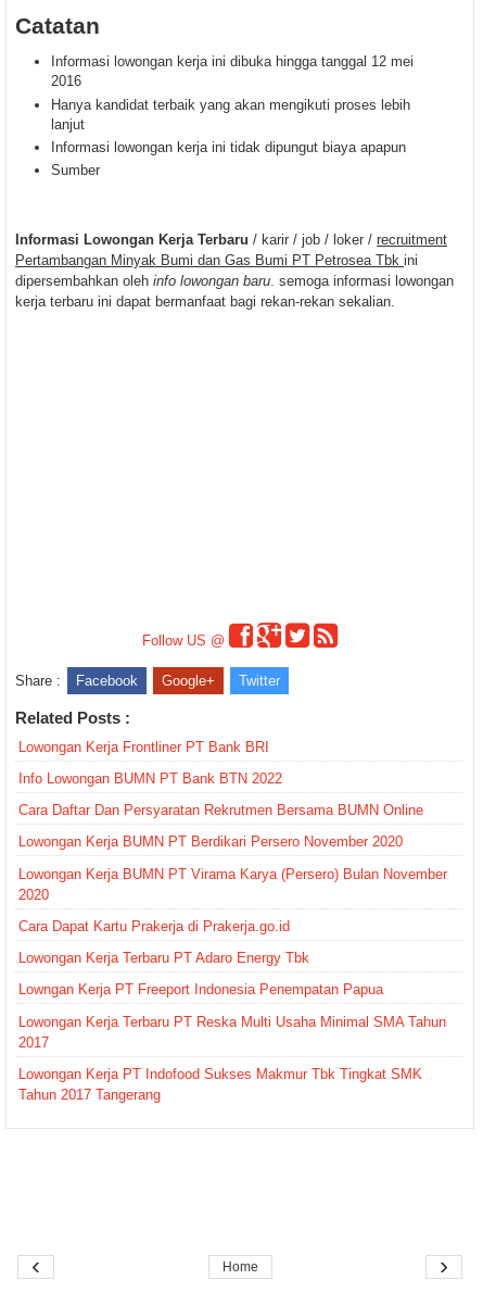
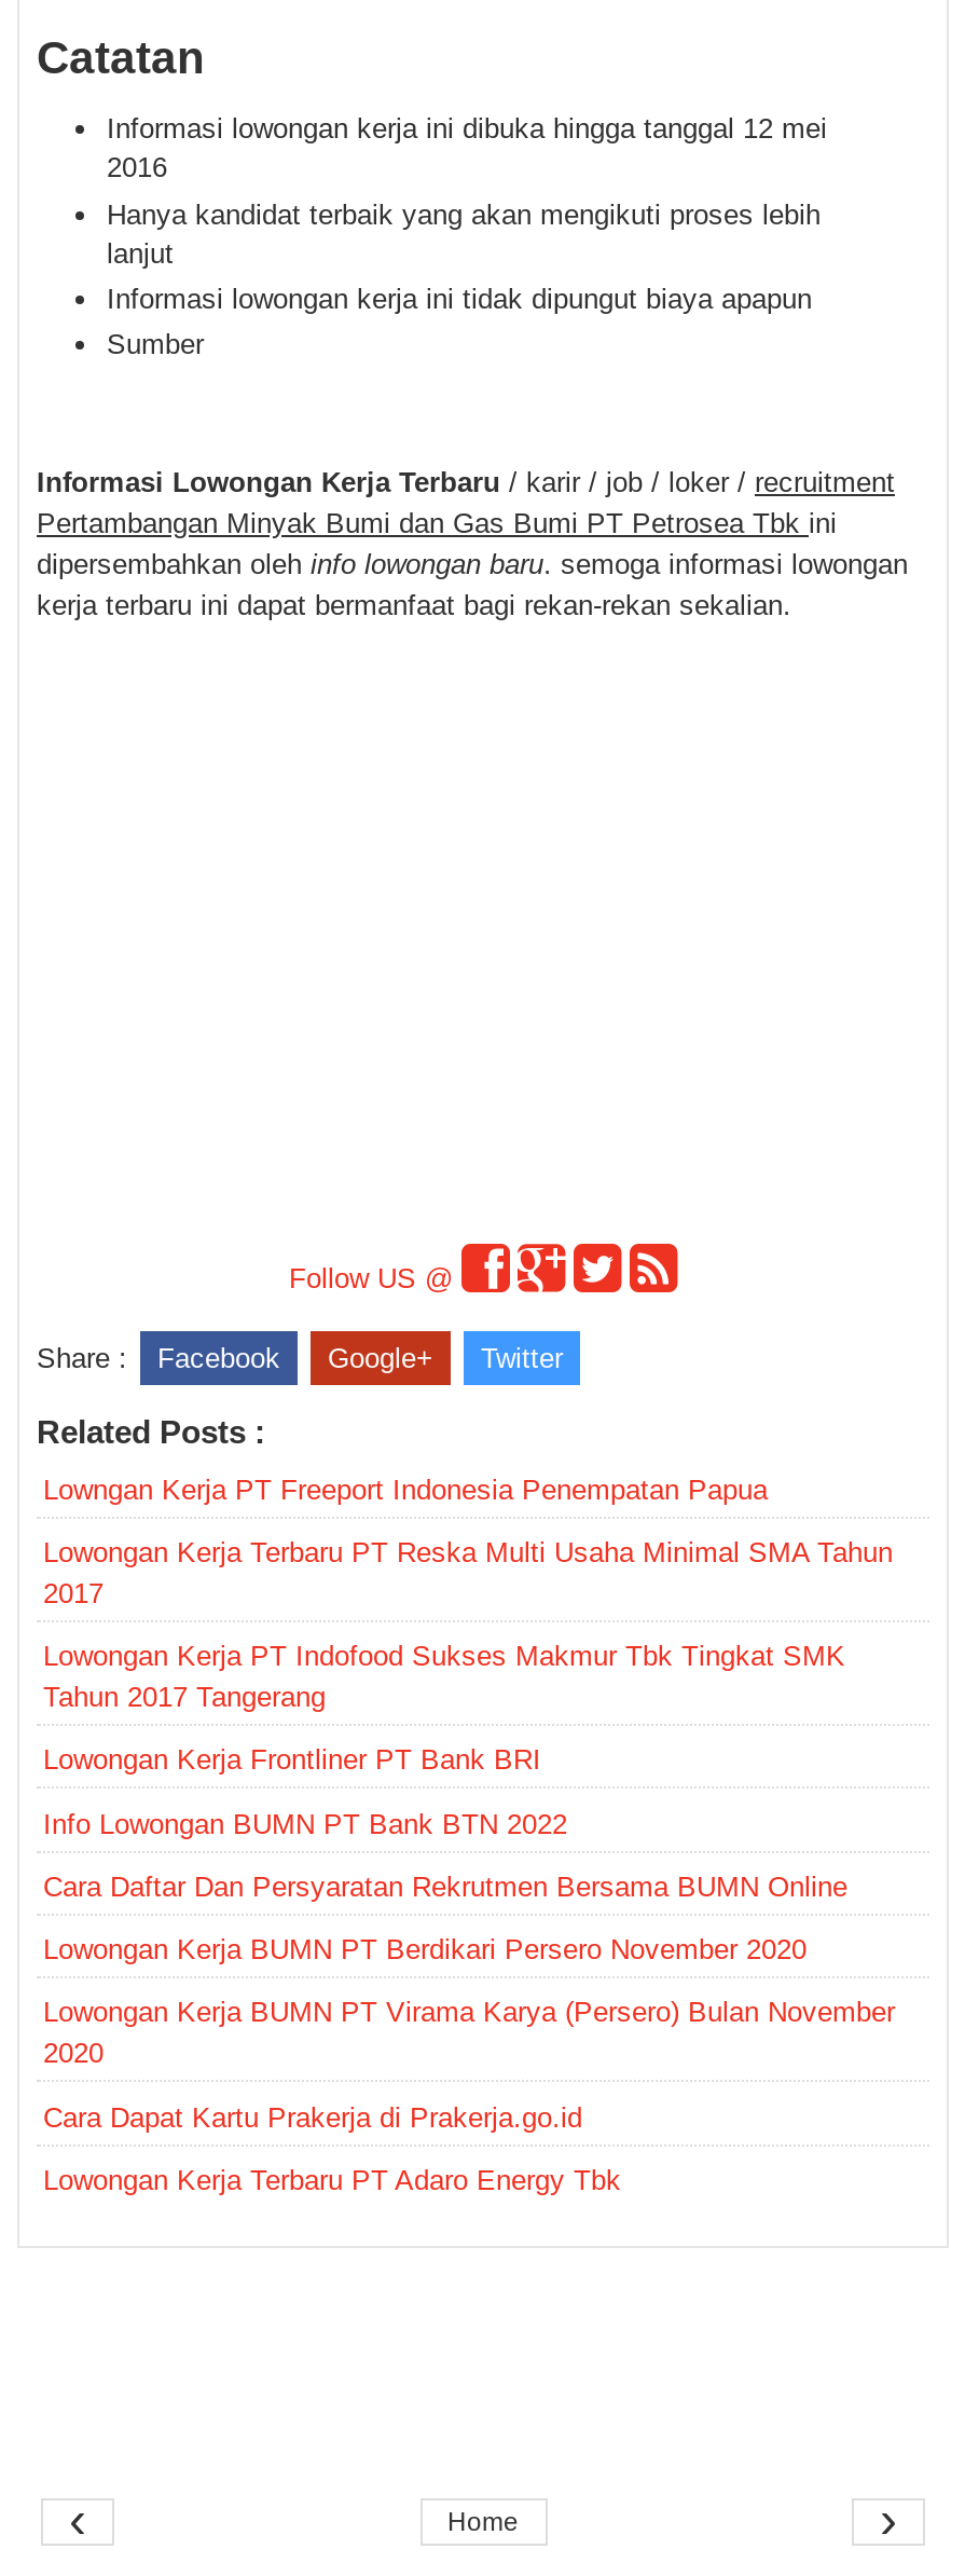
moved [18,738,447,966] -> [43,1744,895,2196]: Lowongan Kerja Frontliner PT Bank BRI | Info Lowongan BUMN PT Bank BTN 2022 | Cara Daftar Dan Persyaratan Rekrutmen Bersama BUMN Online | Lowongan Kerja BUMN PT Berdikari Persero November 2020 | Lowongan Kerja BUMN PT Virama Karya (Persero) Bulan November | 2020 | Cara Dapat Kartu Prakerja di Prakerja.go.id | Lowongan Kerja Terbaru PT Adaro Energy Tbk
moved [18,982,446,1103] -> [43,1473,893,1713]: Lowngan Kerja PT Freeport Indonesia Penempatan Papua | Lowongan Kerja Terbaru PT Reska Multi Usaha Minimal SMA Tahun | 2017 | Lowongan Kerja PT Indofood Sukses Makmur Tbk Tingkat SMK | Tahun 2017 Tangerang

